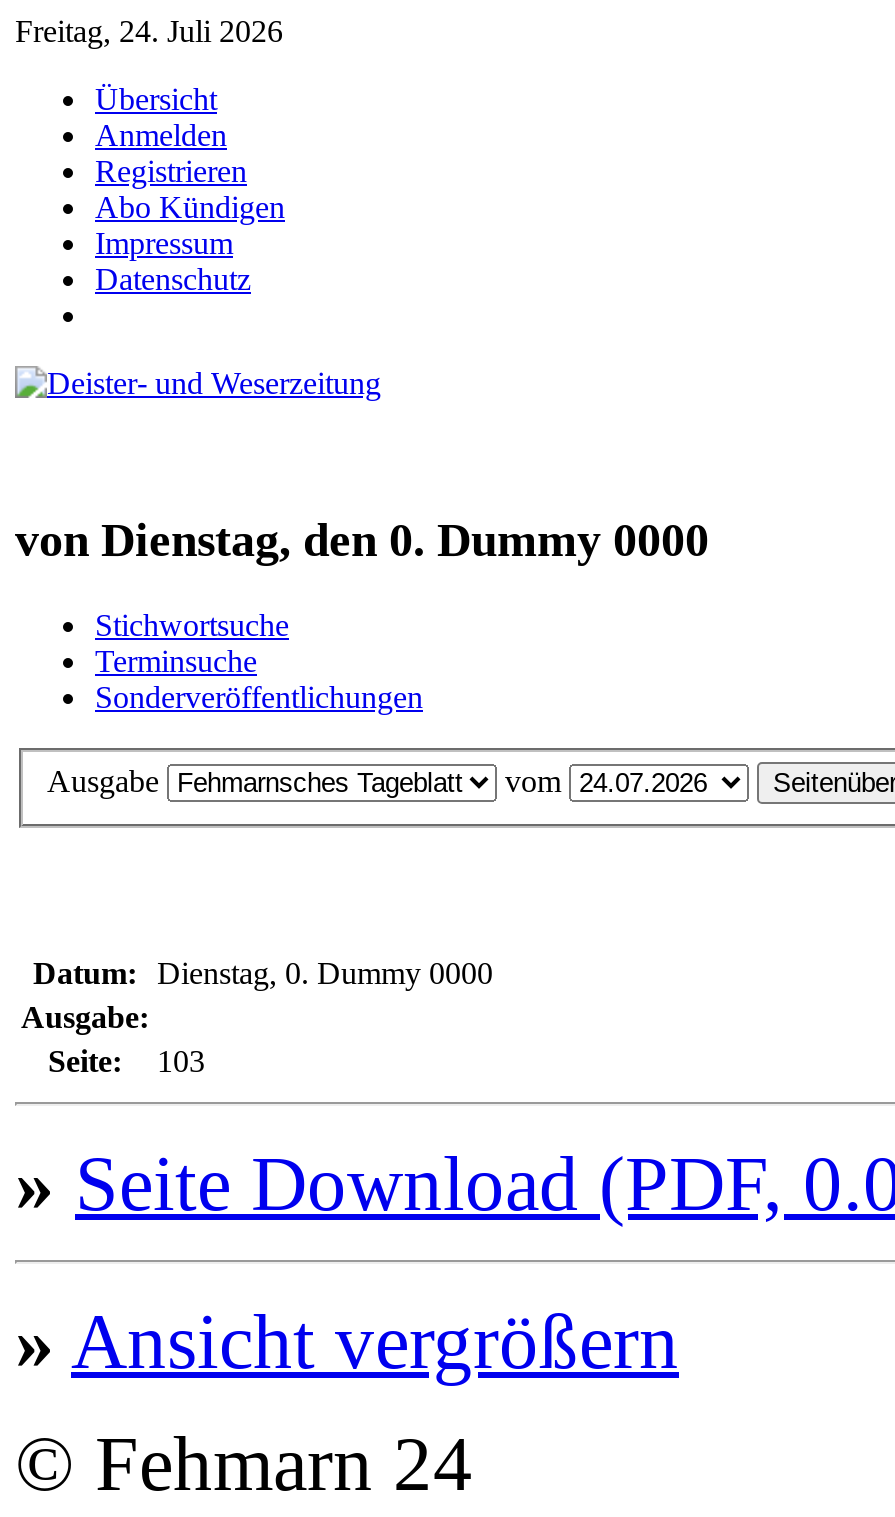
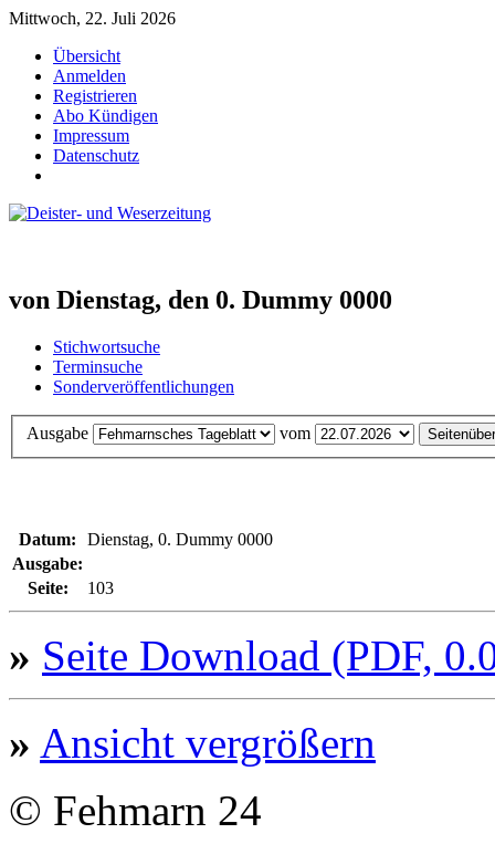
[15,14,283,48] Freitag, 24. Juli 2026 -> [9,9,176,28] Mittwoch, 22. Juli 2026

